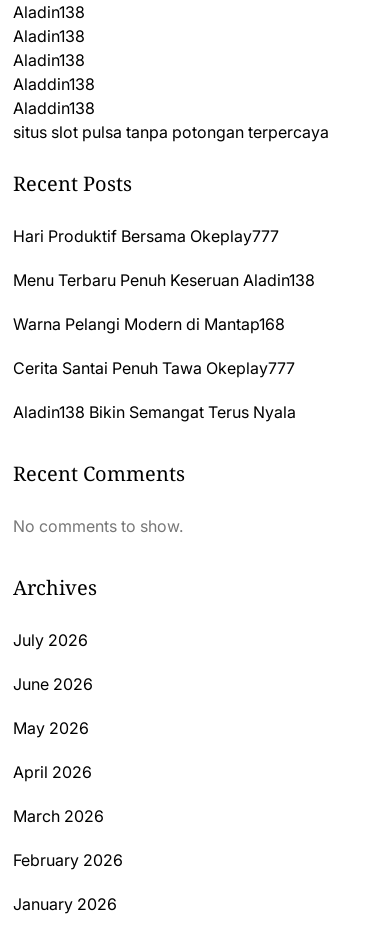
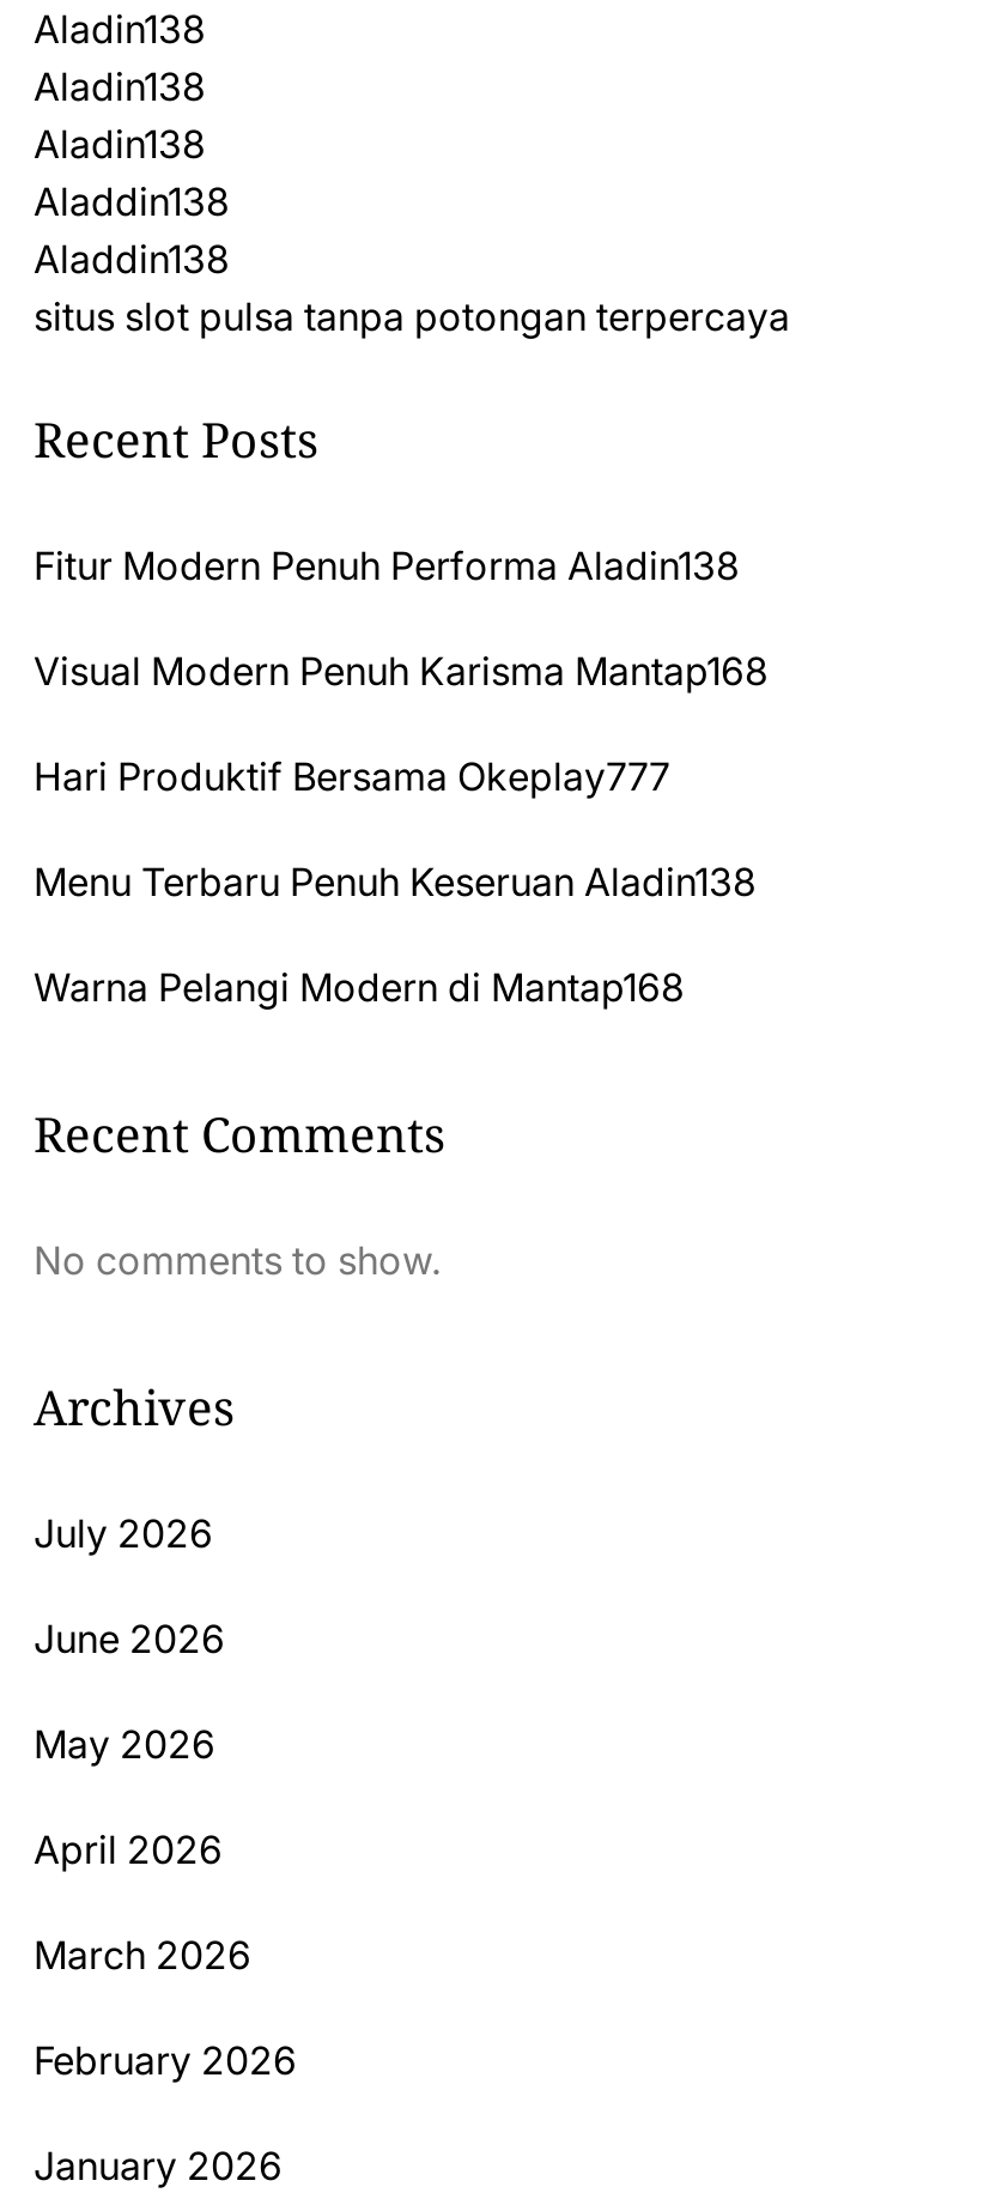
none -> [34,541,769,695] Fitur Modern Penuh Performa Aladin138 | Visual Modern Penuh Karisma Mantap168
moved [13,226,315,334] -> [34,752,757,1011]: Hari Produktif Bersama Okeplay777 | Menu Terbaru Penuh Keseruan Aladin138 | Warna Pelangi Modern di Mantap168
[13,358,296,422] Cerita Santai Penuh Tawa Okeplay777 | Aladin138 Bikin Semangat Terus Nyala -> none

